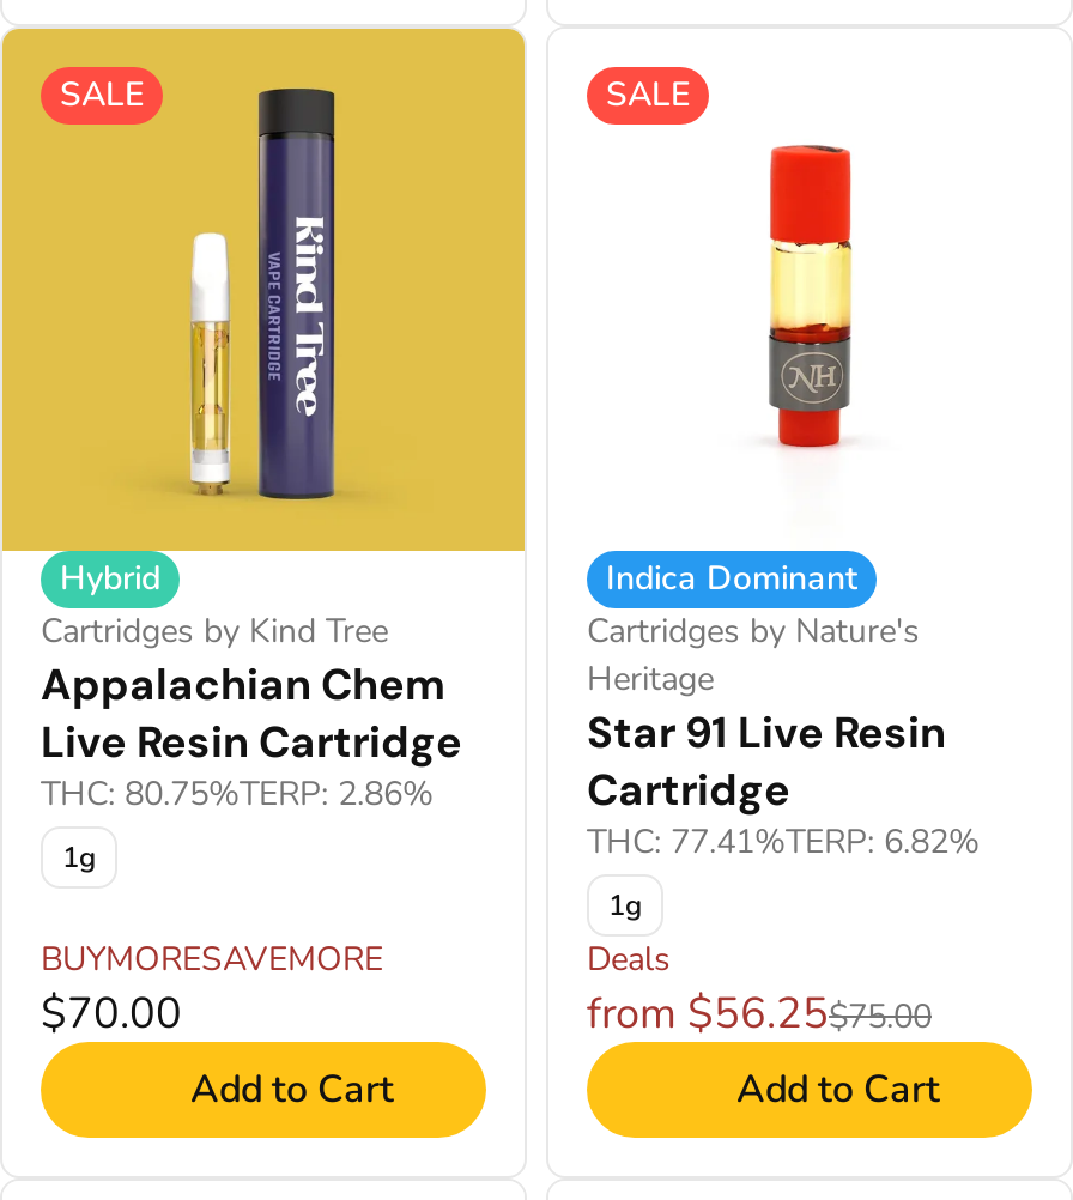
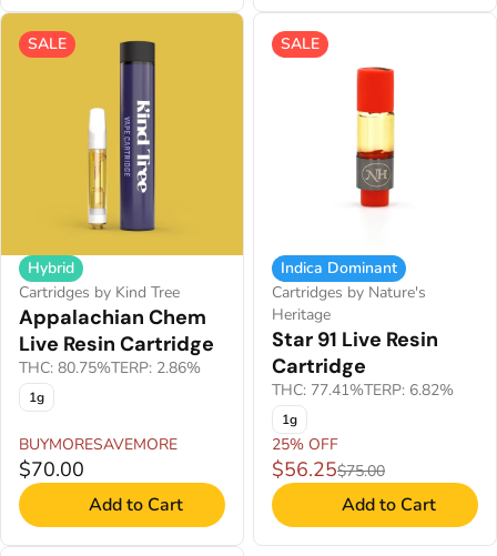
[587,937,932,1042] Deals | from $56.25$75.00 -> [272,434,385,483] 25% OFF | $56.25$75.00

